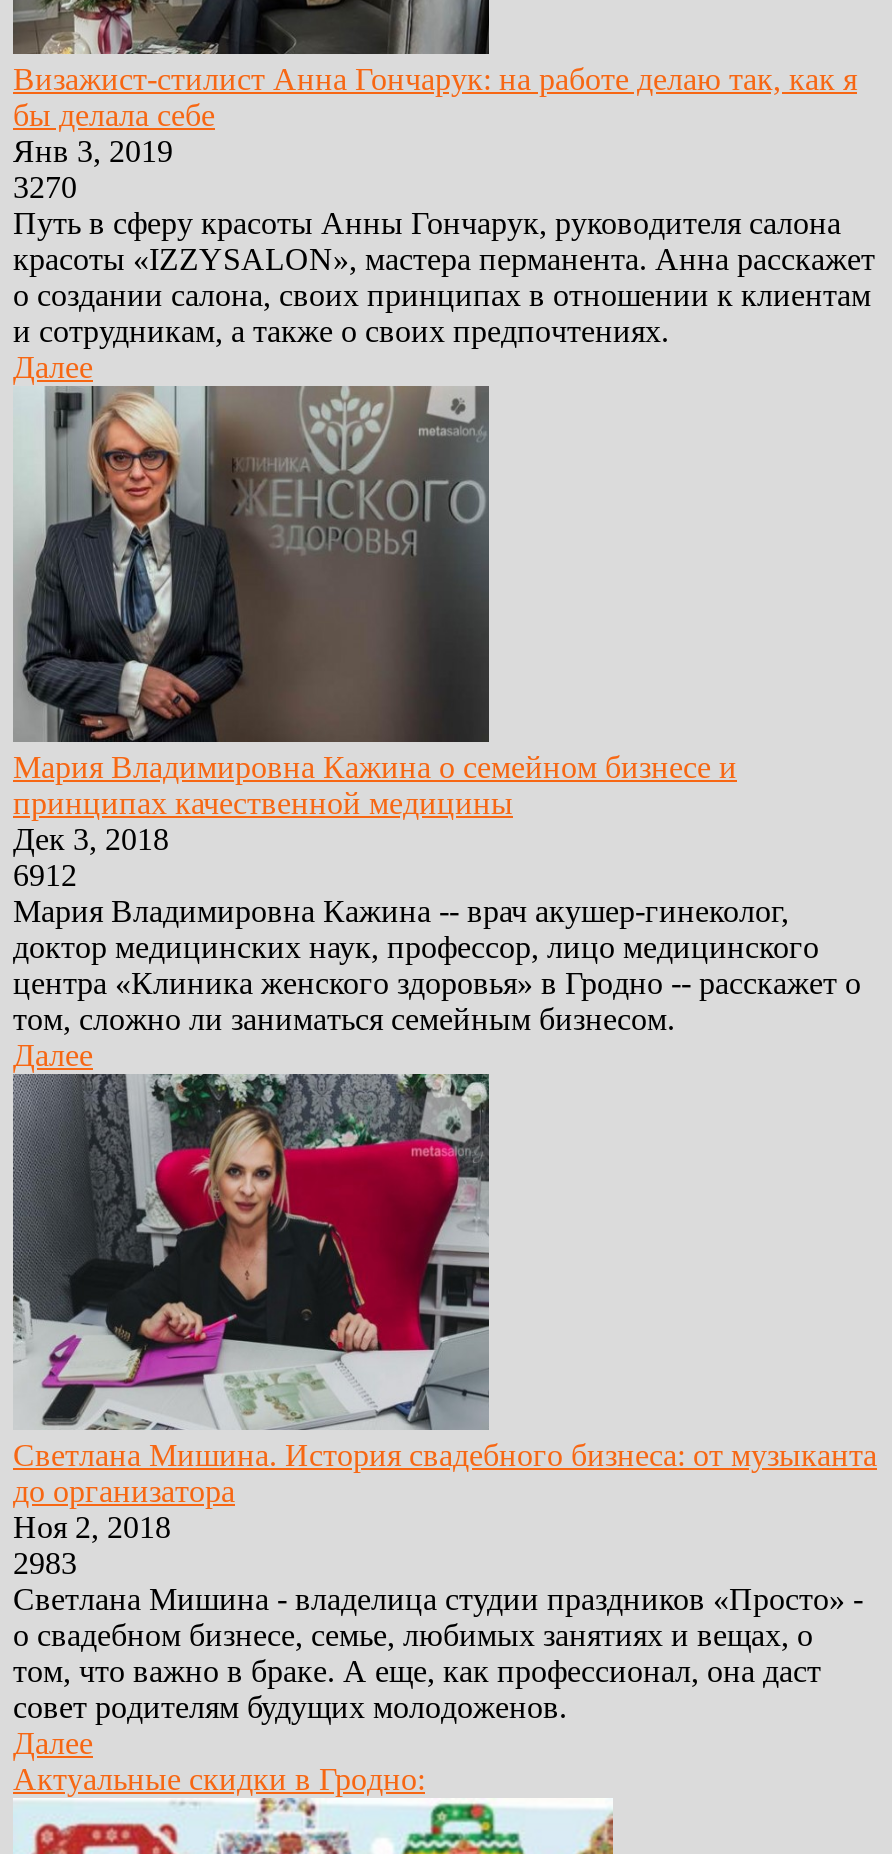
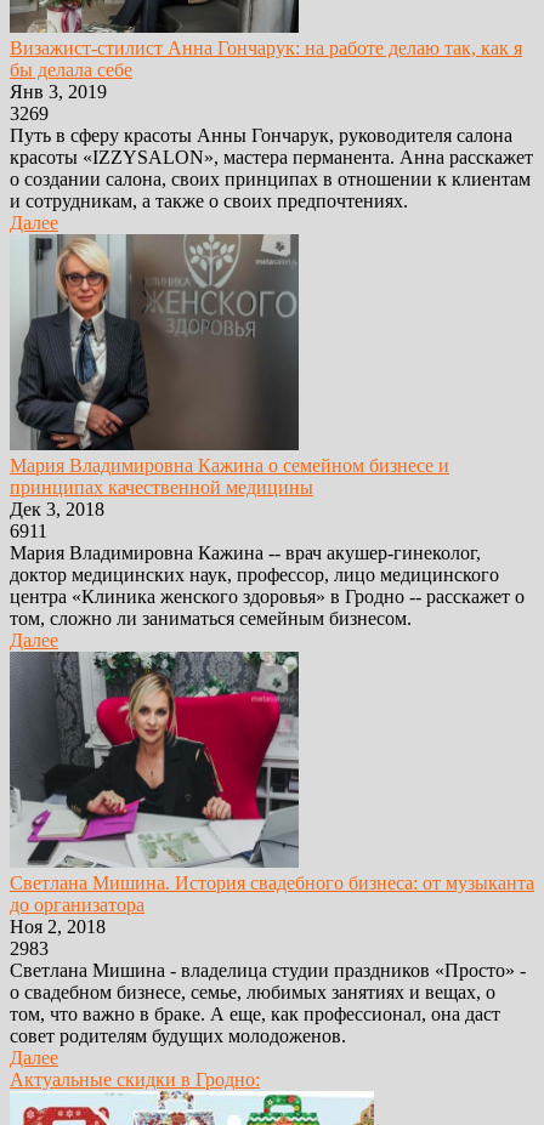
[13,170,77,204] 3270 -> [10,103,49,124] 3269
[13,858,77,892] 6912 -> [10,520,47,541] 6911

